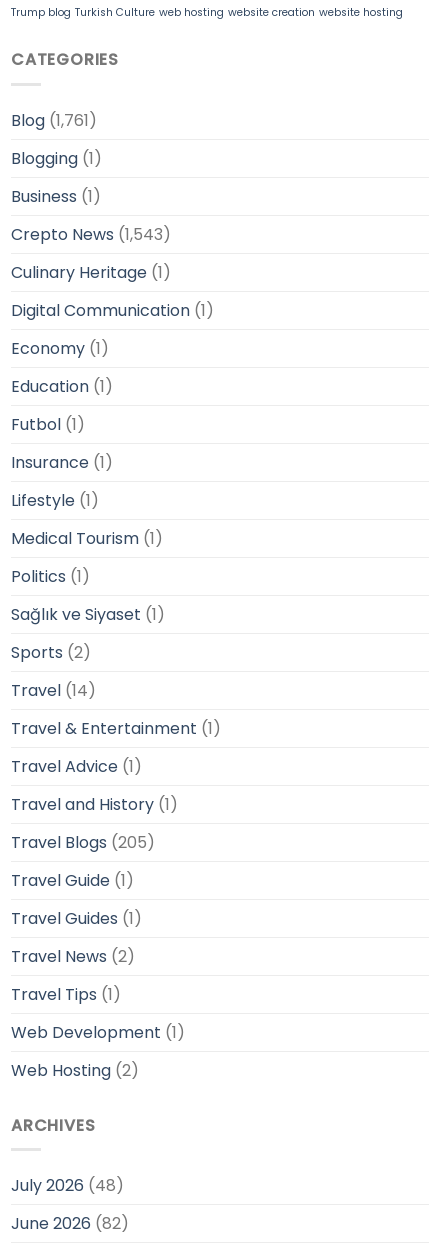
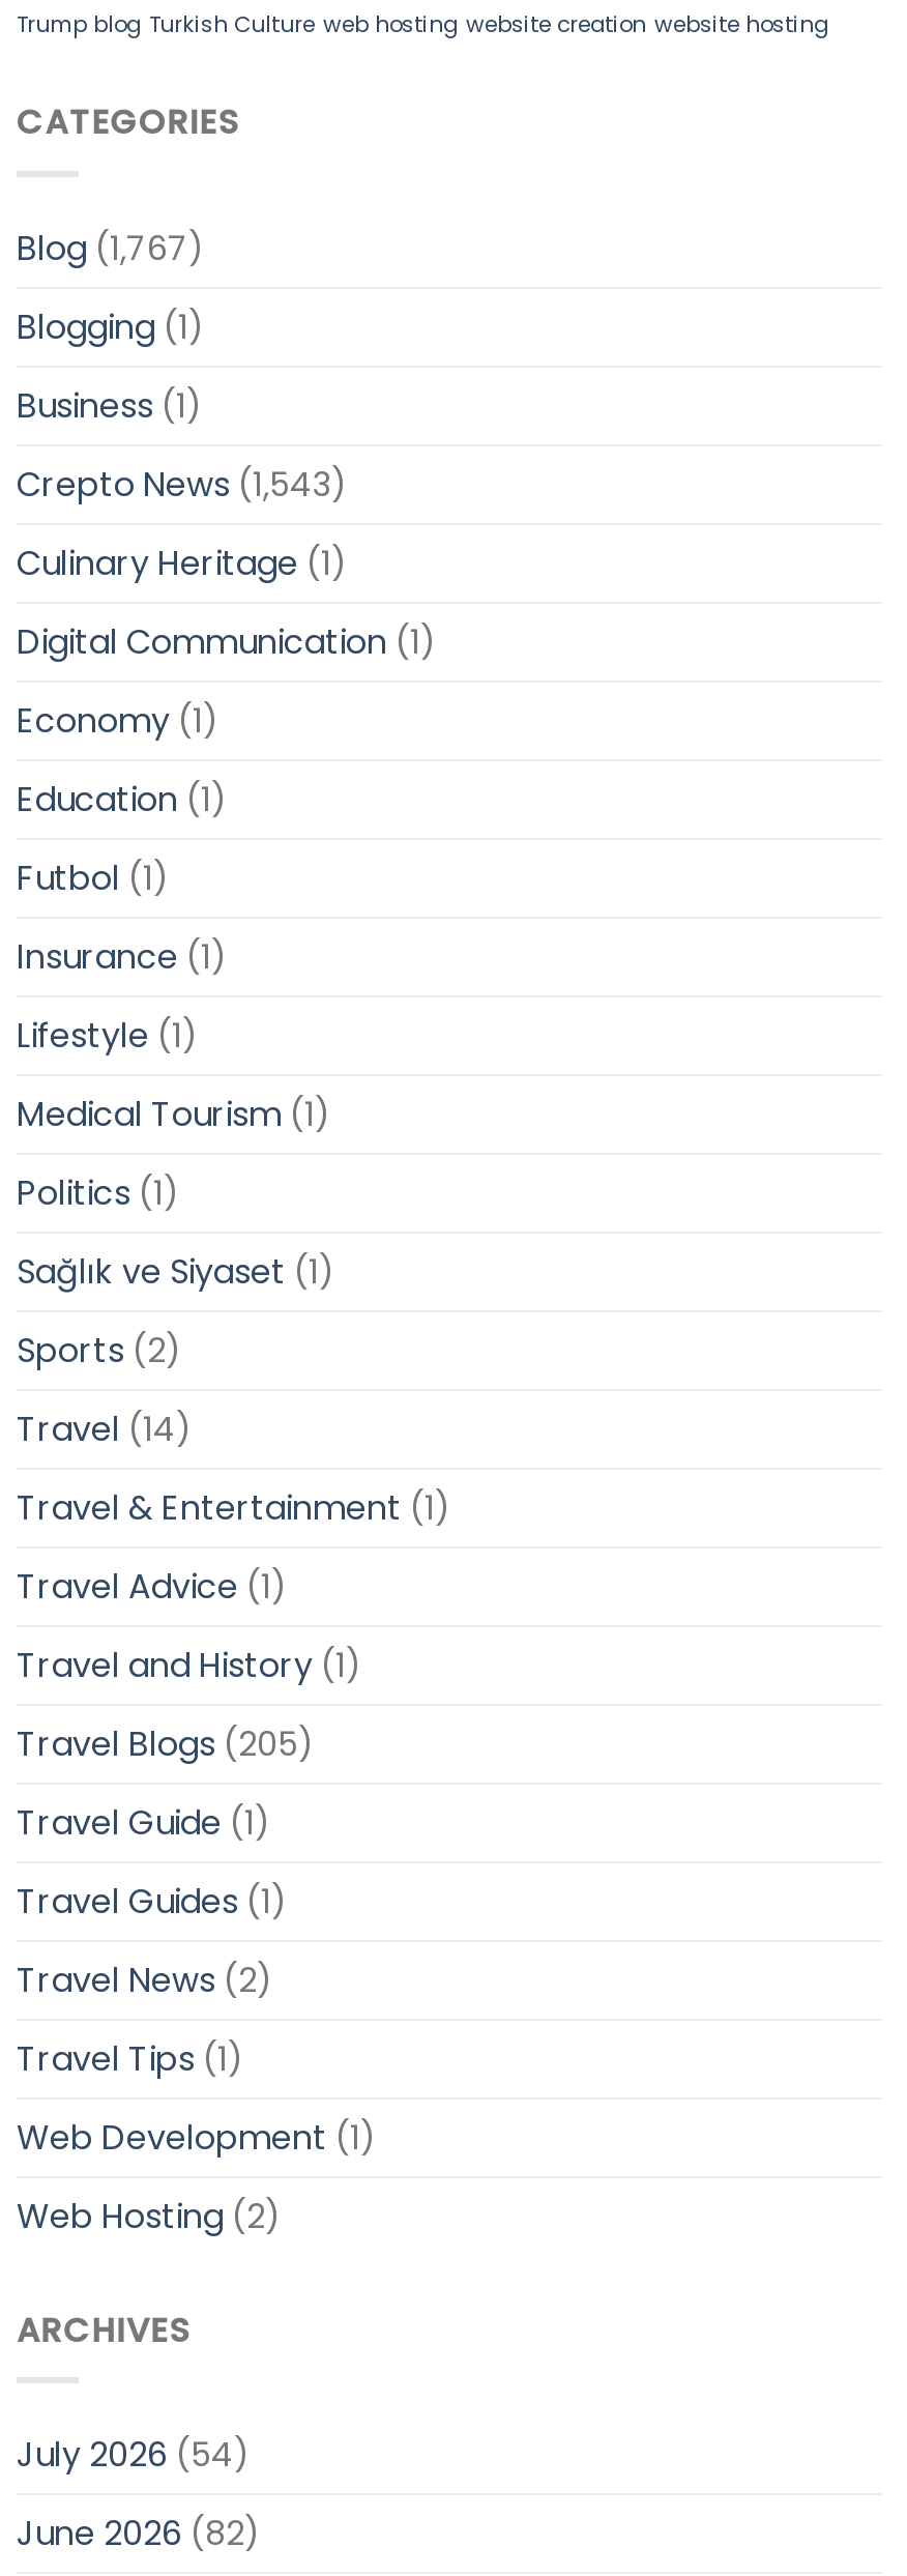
[11,109,97,132] Blog (1,761) -> [17,224,205,272] Blog (1,767)
[11,1174,124,1197] July 2026 (48) -> [17,2432,251,2479] July 2026 (54)

